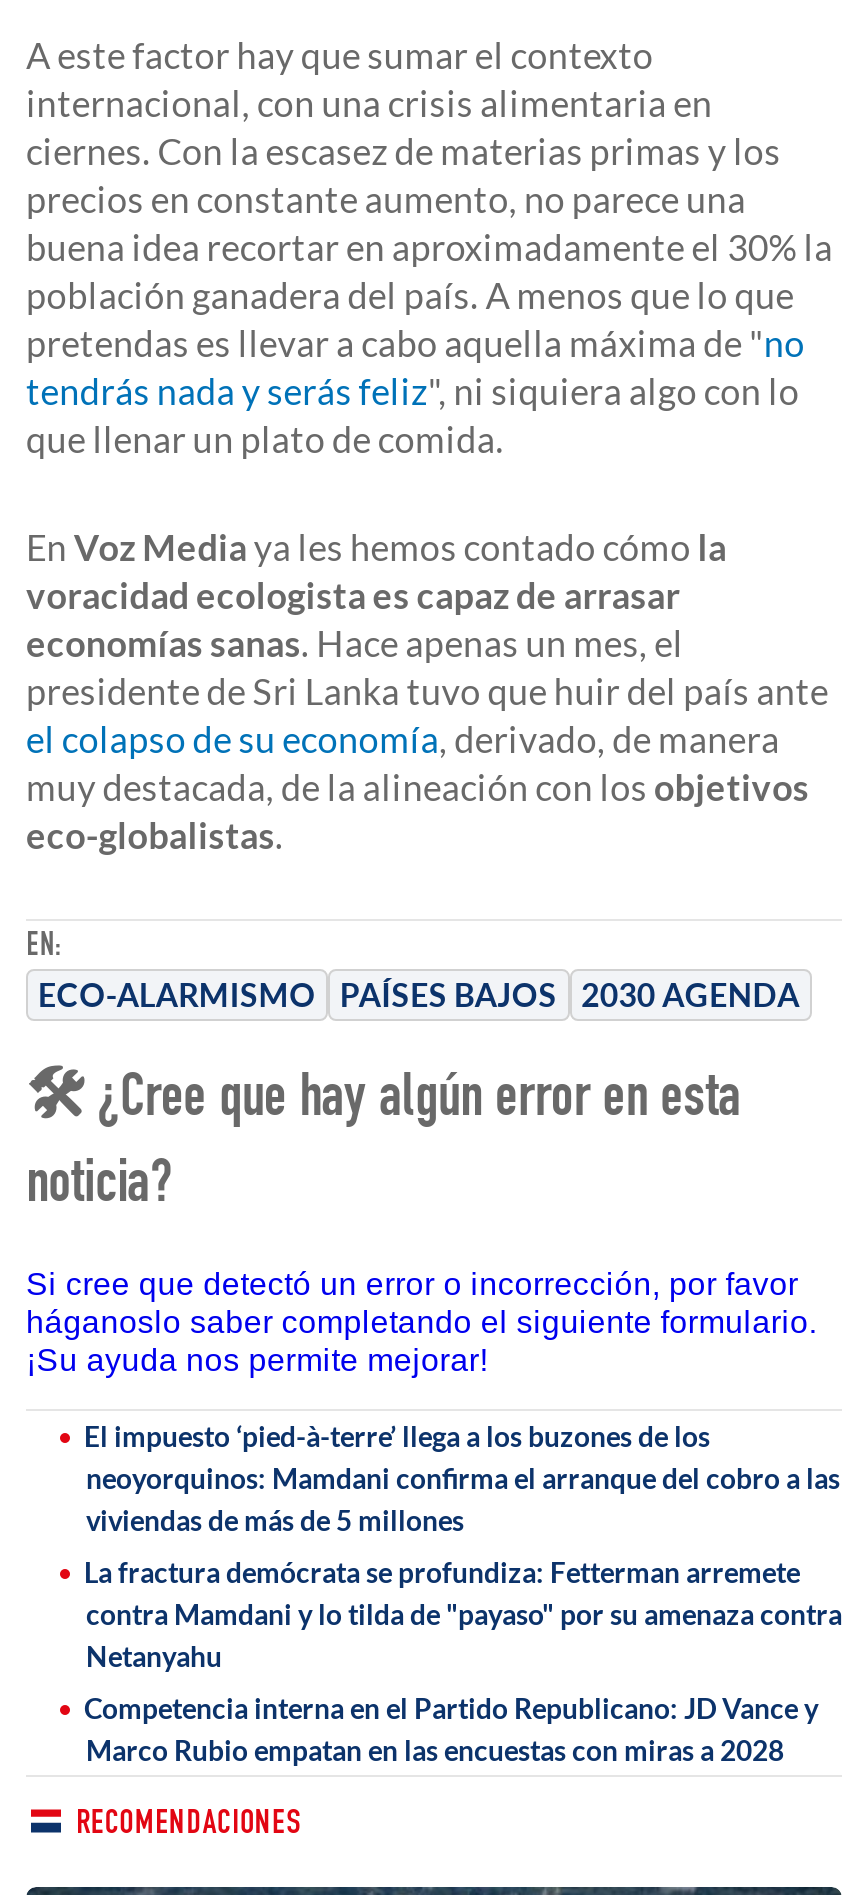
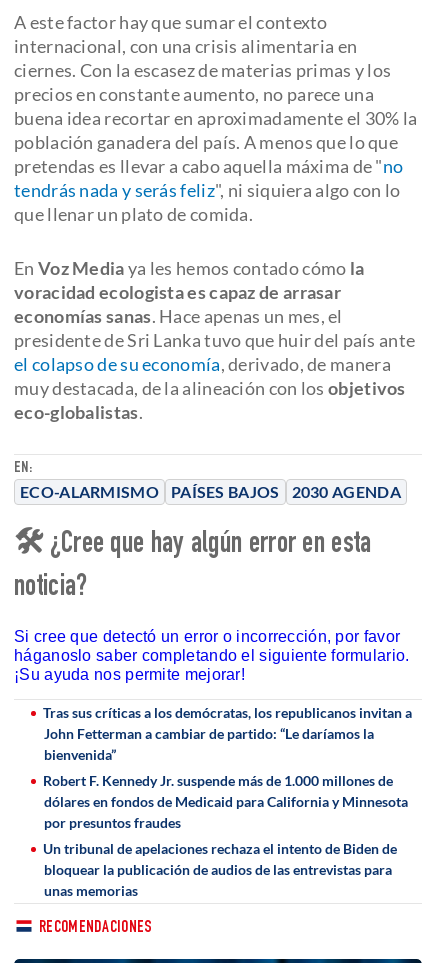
[84,1419,840,1537] El impuesto ‘pied-à-terre’ llega a los buzones de los | neoyorquinos: Mamdani confirma el arranque del cobro a las | viviendas de más de 5 millones -> [43,704,412,763] Tras sus críticas a los demócratas, los republicanos invitan a | John Fetterman a cambiar de partido: “Le daríamos la | bienvenida”
[84,1555,842,1673] La fractura demócrata se profundiza: Fetterman arremete | contra Mamdani y lo tilda de "payaso" por su amenaza contra | Netanyahu -> [43,772,408,831] Robert F. Kennedy Jr. suspende más de 1.000 millones de | dólares en fondos de Medicaid para California y Minnesota | por presuntos fraudes
[84,1691,818,1767] Competencia interna en el Partido Republicano: JD Vance y | Marco Rubio empatan en las encuestas con miras a 2028 -> [43,840,397,899] Un tribunal de apelaciones rechaza el intento de Biden de | bloquear la publicación de audios de las entrevistas para | unas memorias

